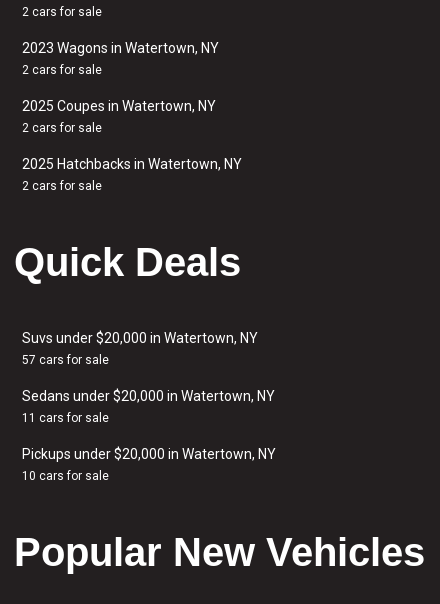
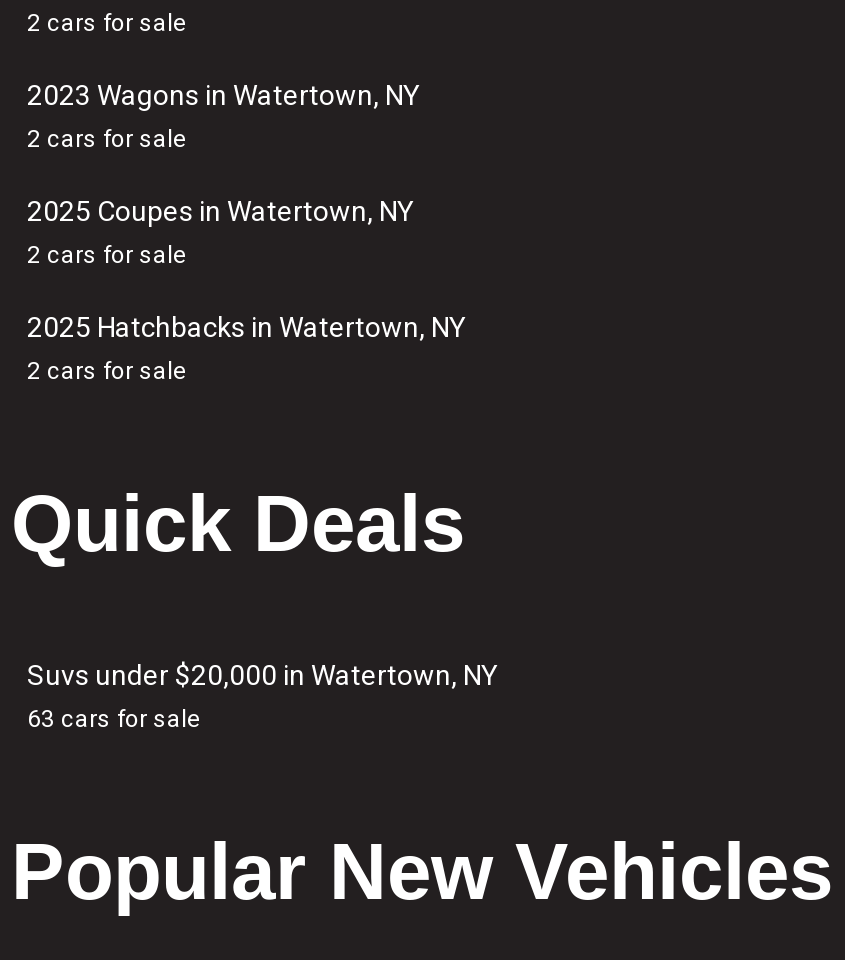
[22,353,276,483] 57 cars for sale | Sedans under $20,000 in Watertown, NY | 11 cars for sale | Pickups under $20,000 in Watertown, NY | 10 cars for sale -> [27,705,201,733] 63 cars for sale

